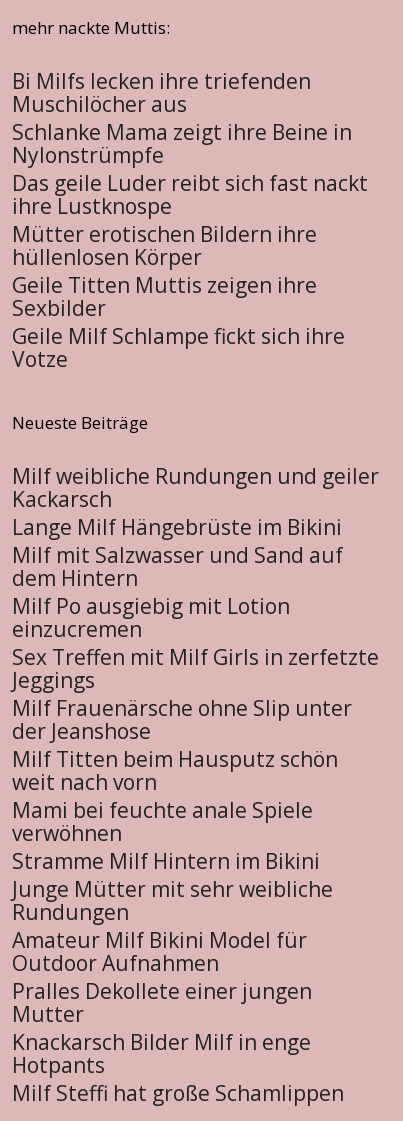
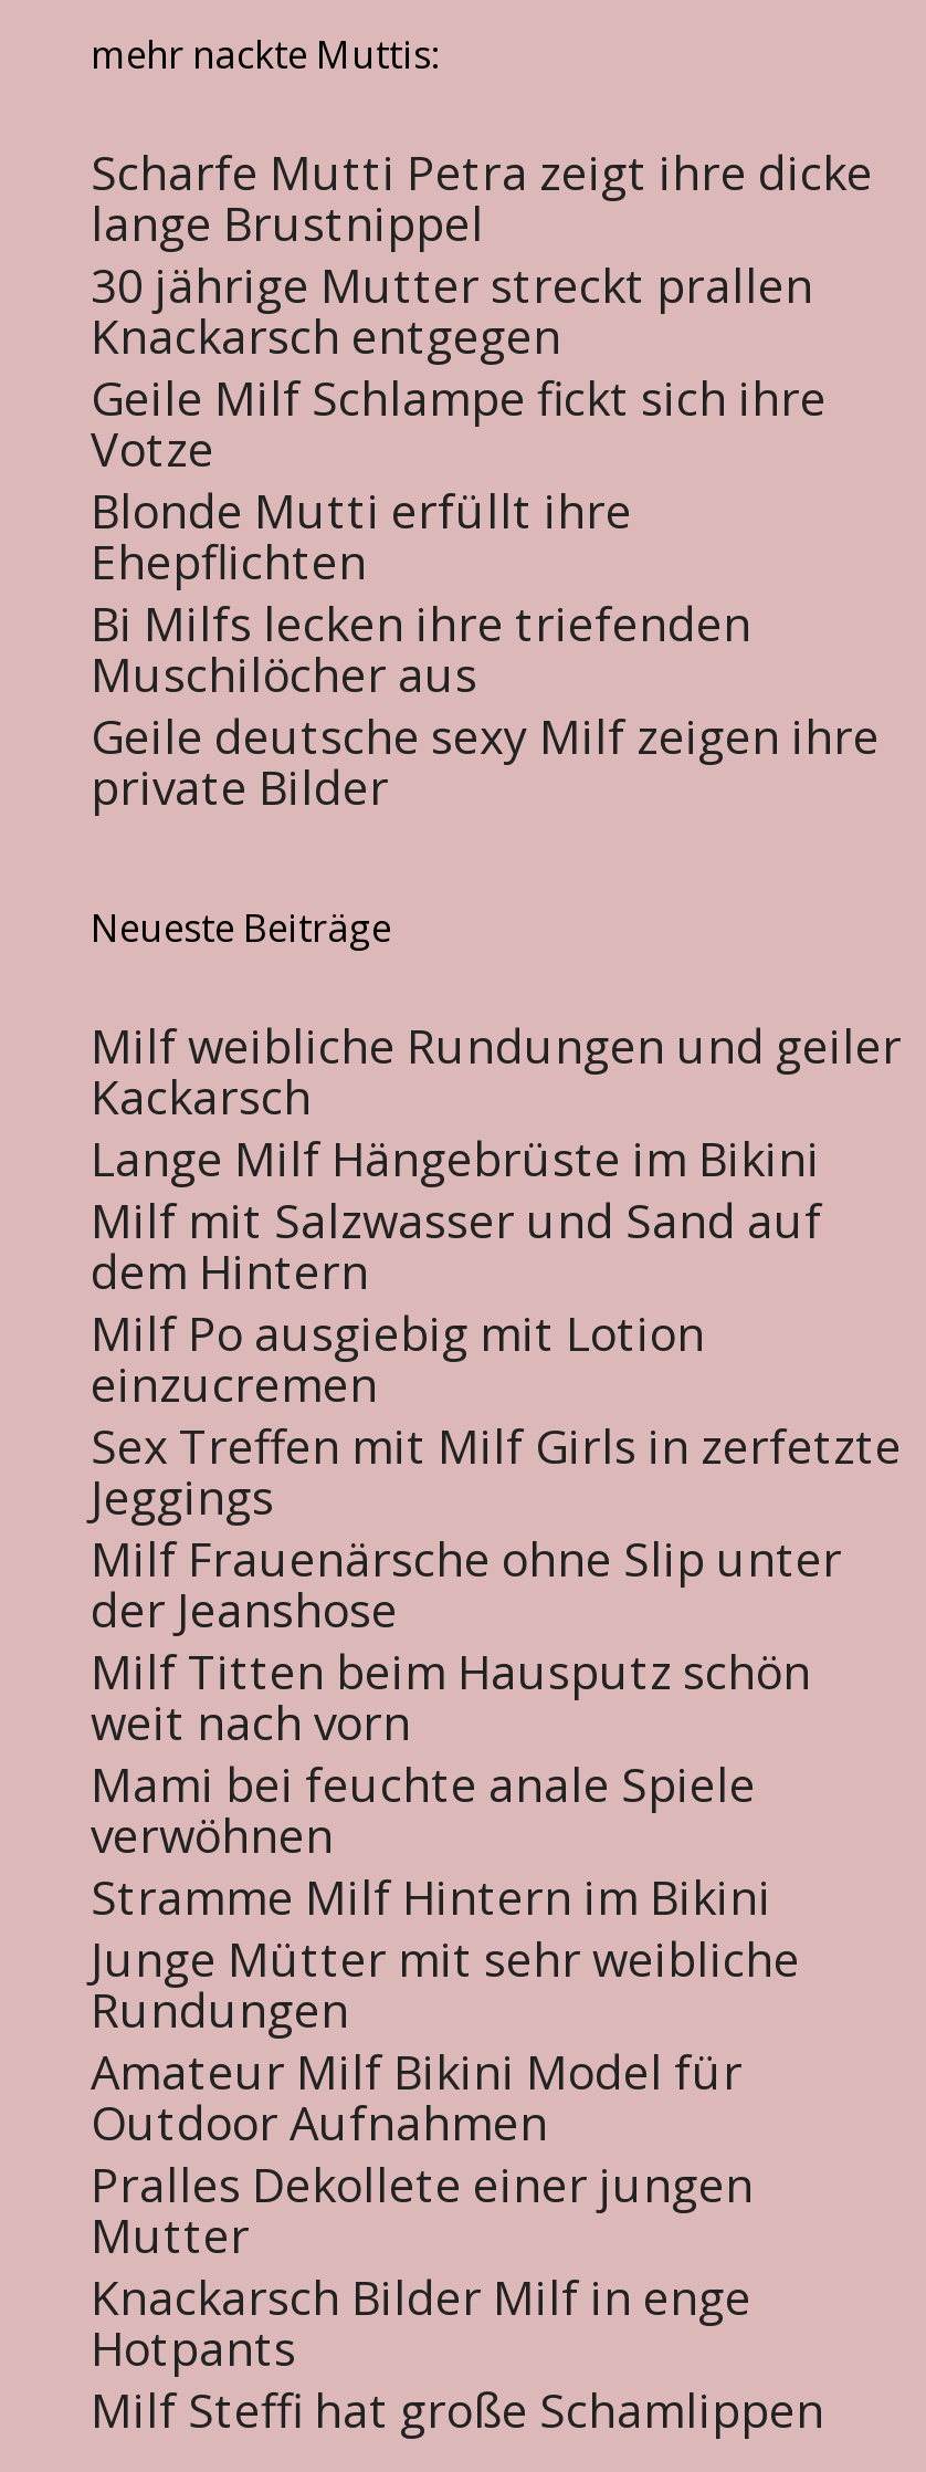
none -> [91,141,873,592] Scharfe Mutti Petra zeigt ihre dicke | lange Brustnippel | 30 jährige Mutter streckt prallen | Knackarsch entgegen | Blonde Mutti erfüllt ihre | Ehepflichten
moved [12,67,311,118] -> [91,592,751,705]: Bi Milfs lecken ihre triefenden | Muschilöcher aus
[12,118,368,322] Schlanke Mama zeigt ihre Beine in | Nylonstrümpfe | Das geile Luder reibt sich fast nackt | ihre Lustknospe | Mütter erotischen Bildern ihre | hüllenlosen Körper | Geile Titten Muttis zeigen ihre | Sexbilder -> [91,705,880,818] Geile deutsche sexy Milf zeigen ihre | private Bilder
moved [12,322,345,373] -> [91,367,827,479]: Geile Milf Schlampe fickt sich ihre | Votze

